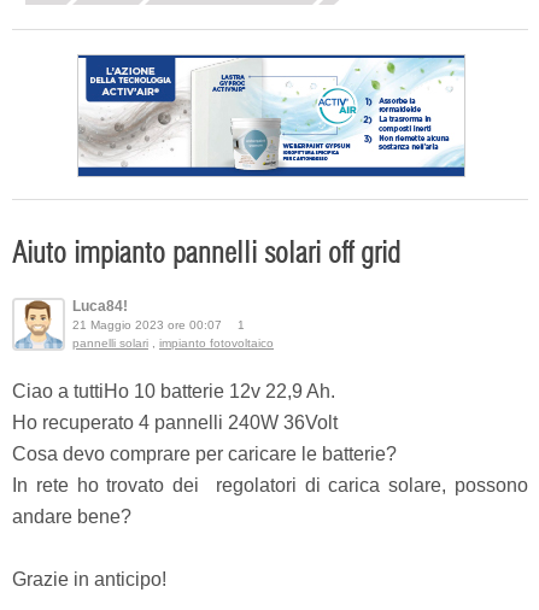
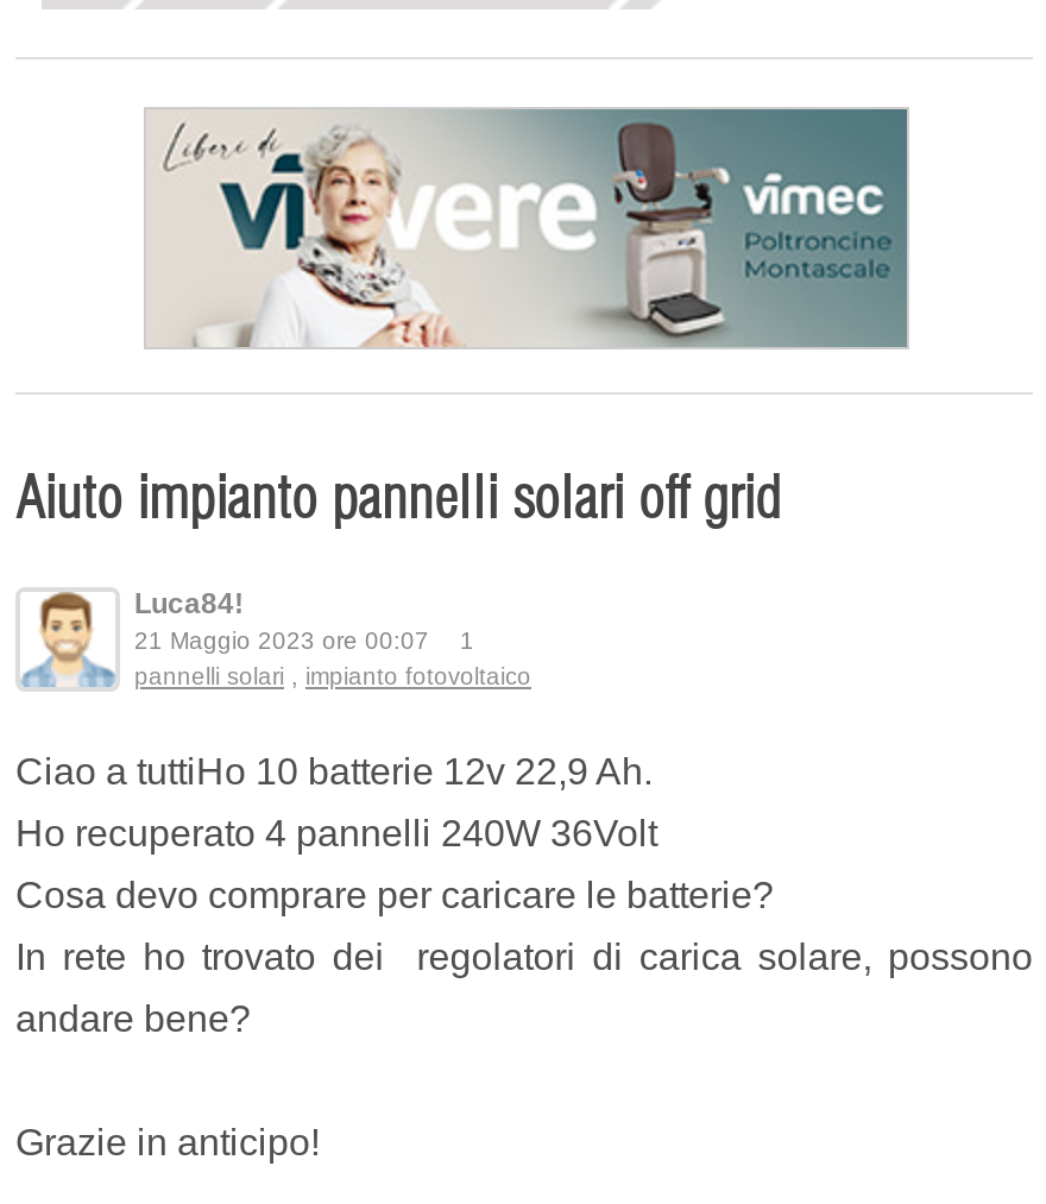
[77,54,465,177] [image] -> [146,107,909,349] [image]

